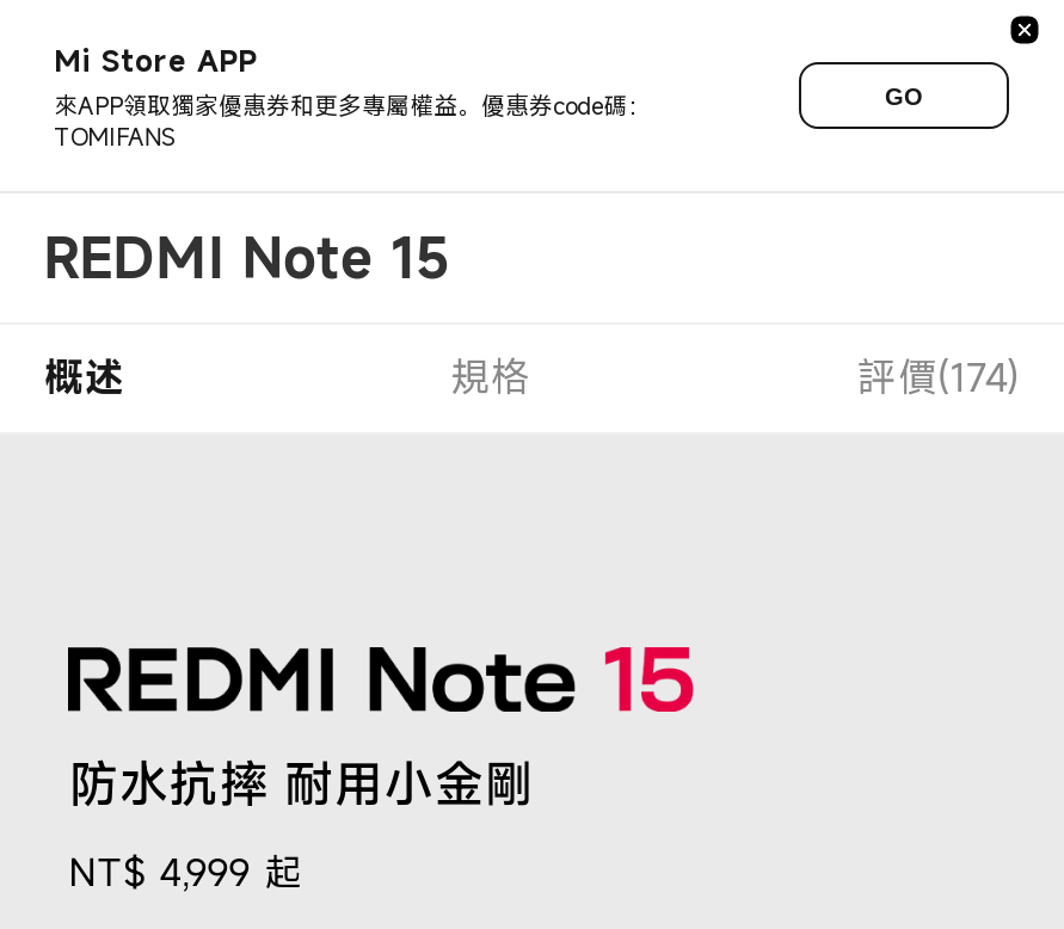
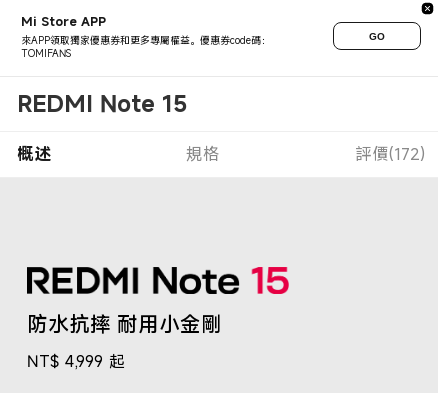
[856,352,1019,404] 評價(174) -> [355,143,425,165] 評價(172)

